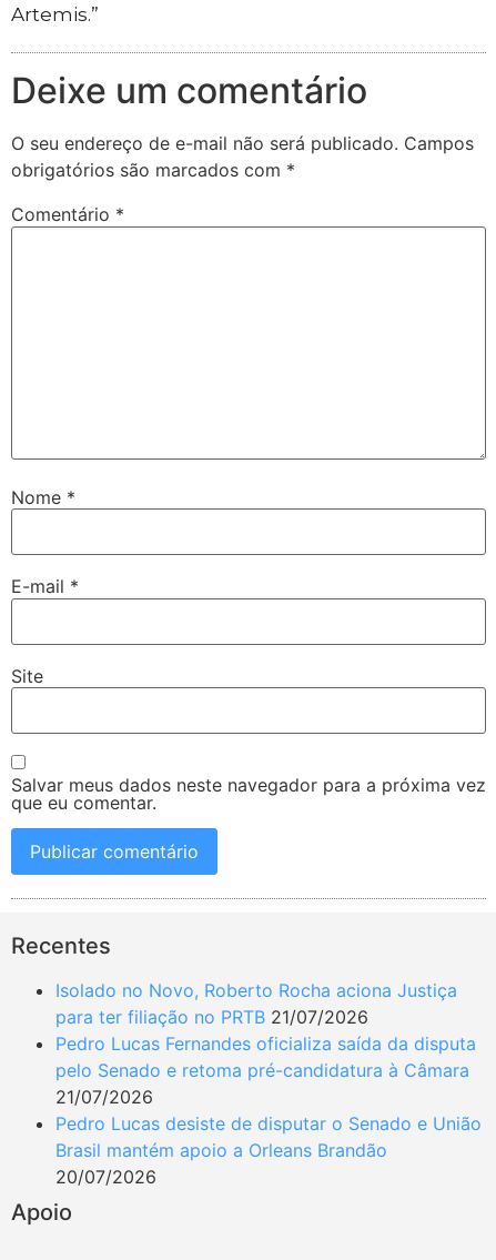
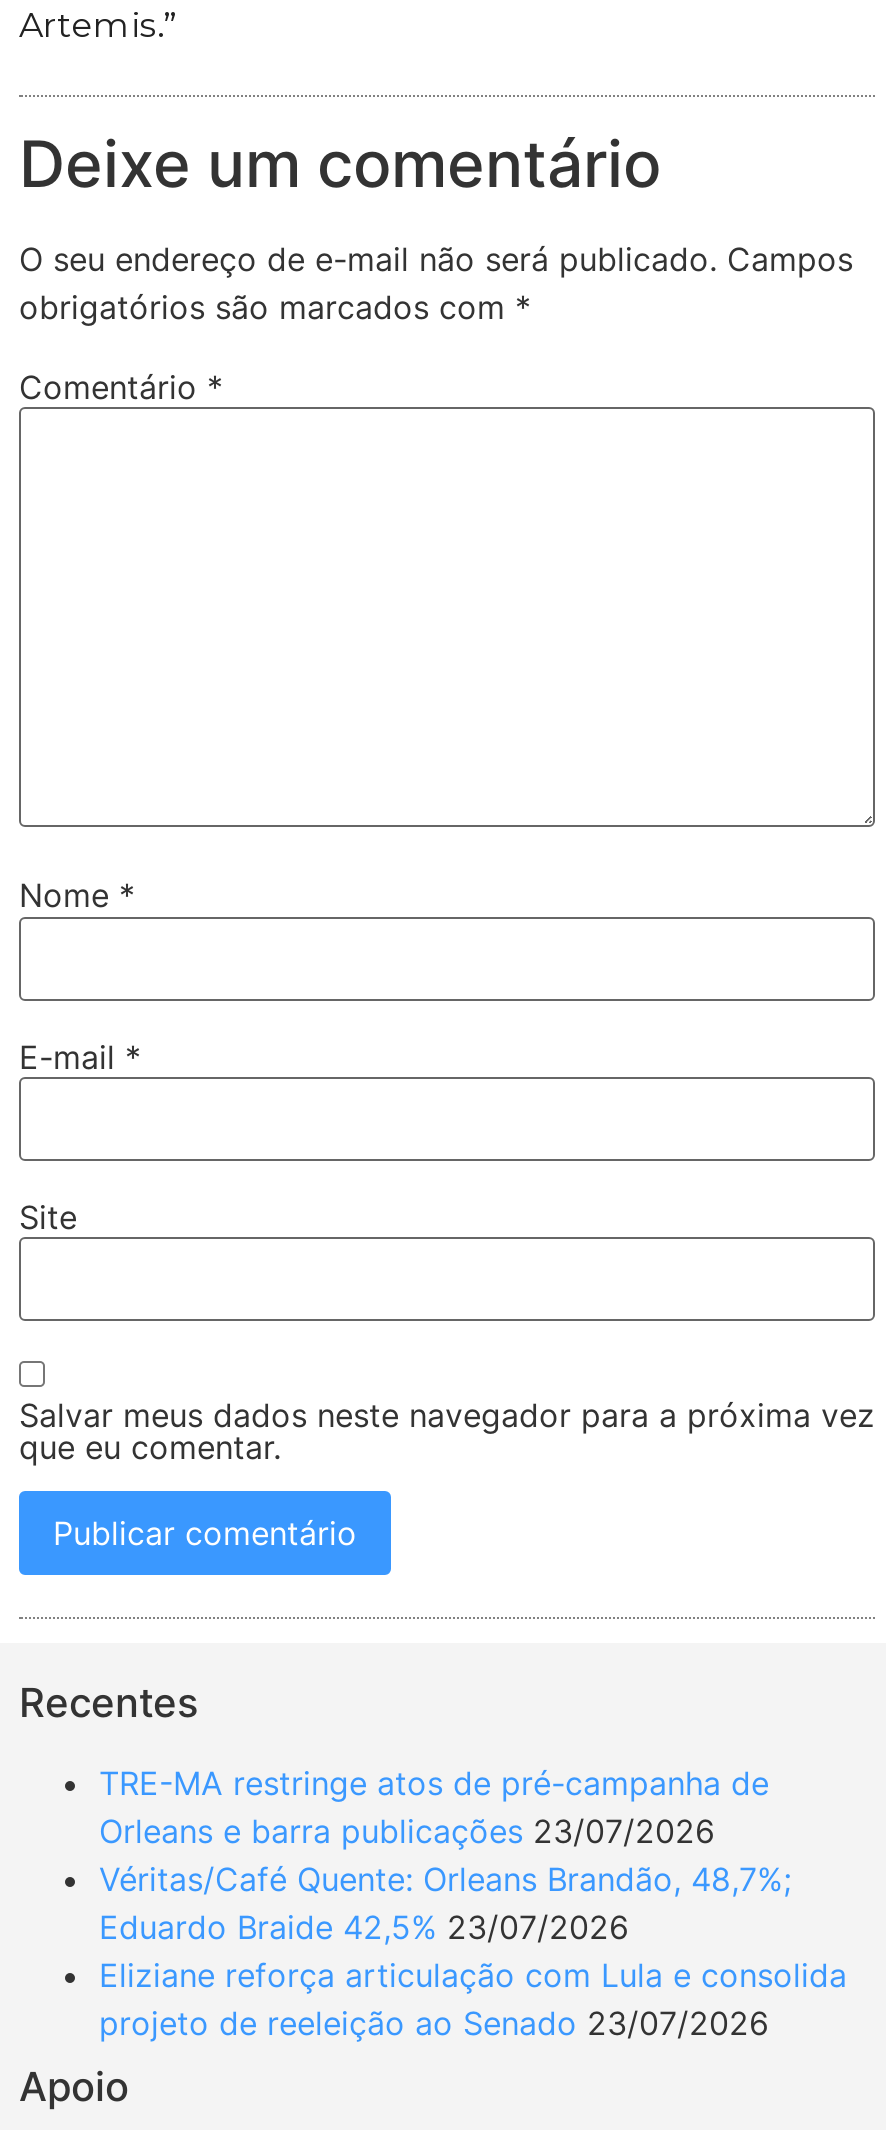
[55,979,482,1188] Isolado no Novo, Roberto Rocha aciona Justiça | para ter filiação no PRTB 21/07/2026 | Pedro Lucas Fernandes oficializa saída da disputa | pelo Senado e retoma pré-candidatura à Câmara | 21/07/2026 | Pedro Lucas desiste de disputar o Senado e União | Brasil mantém apoio a Orleans Brandão | 20/07/2026 -> [99,1764,847,2044] TRE-MA restringe atos de pré-campanha de | Orleans e barra publicações 23/07/2026 | Véritas/Café Quente: Orleans Brandão, 48,7%; | Eduardo Braide 42,5% 23/07/2026 | Eliziane reforça articulação com Lula e consolida | projeto de reeleição ao Senado 23/07/2026

